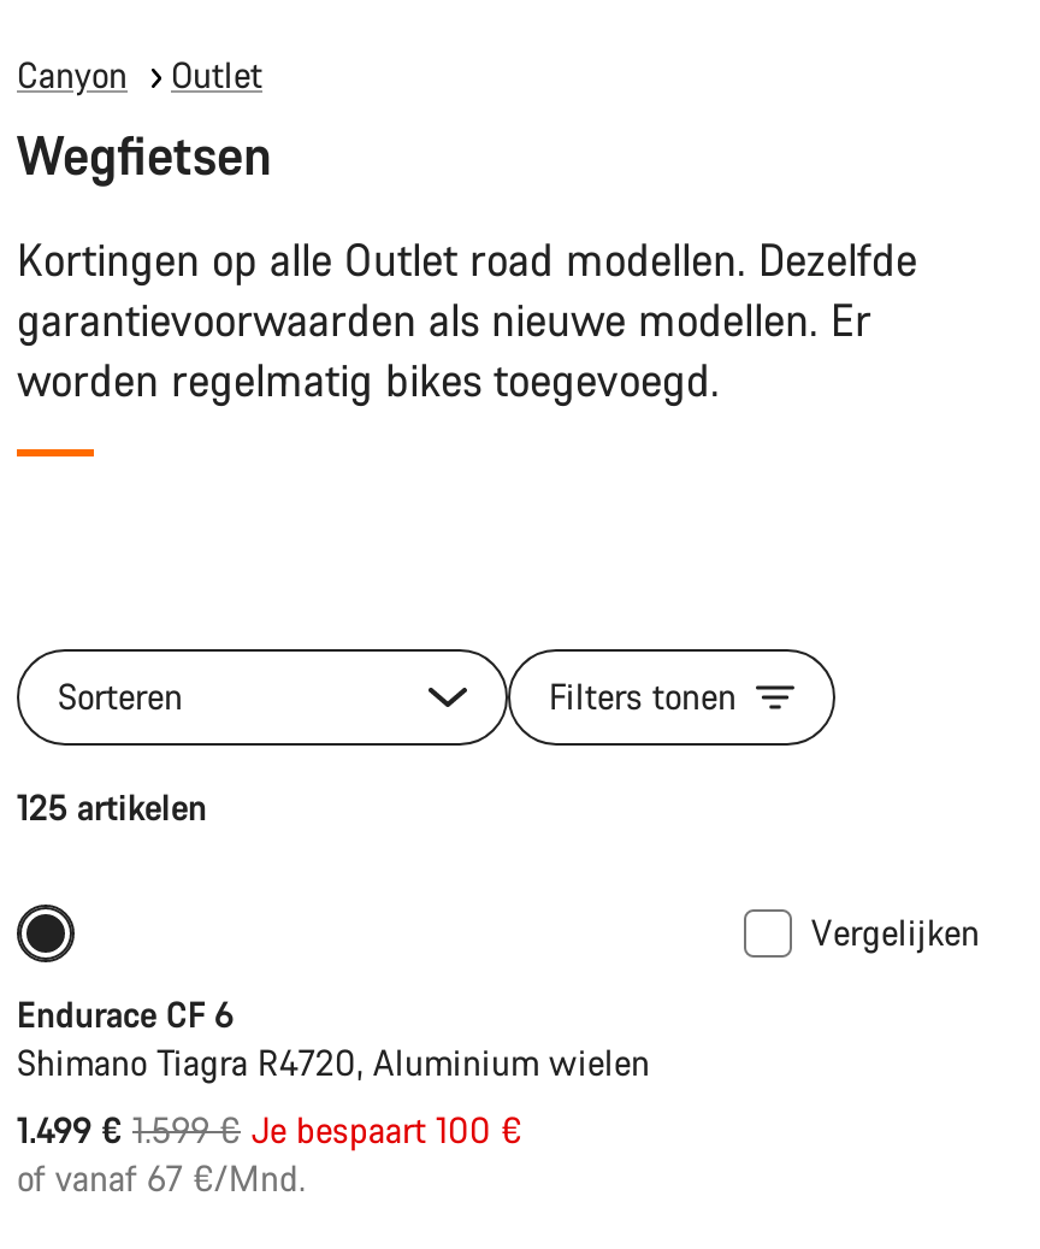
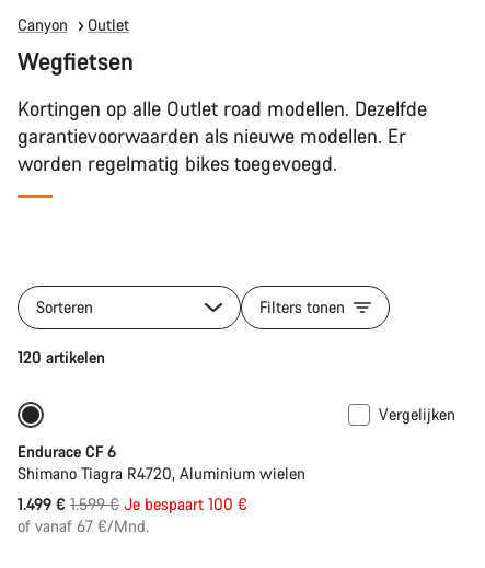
[17,784,207,830] 125 artikelen -> [18,347,105,368] 120 artikelen

